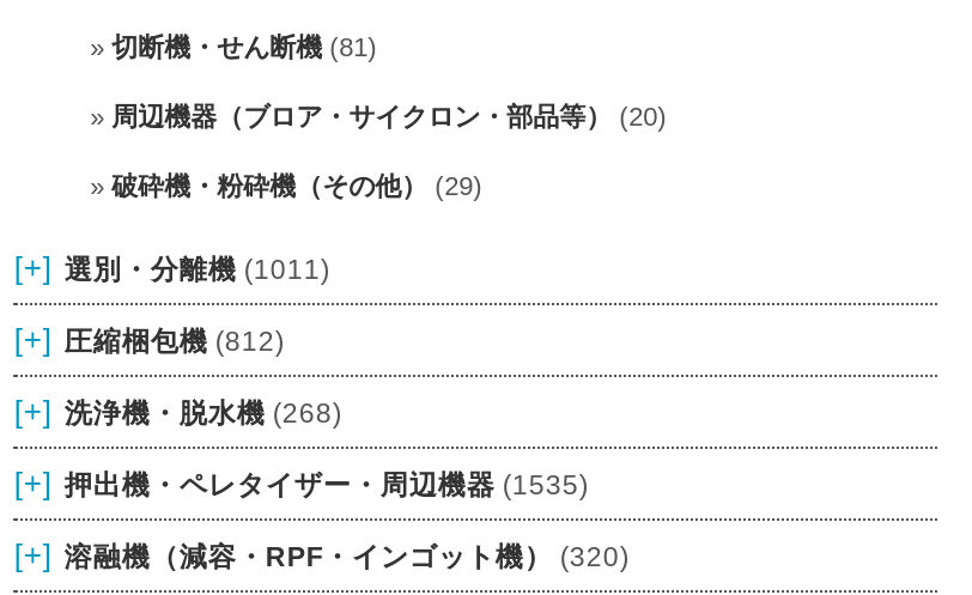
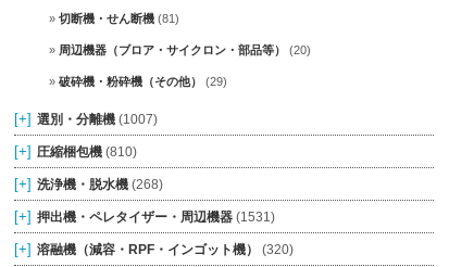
[14,249,330,285] [+] 選別・分離機(1011) -> [14,110,158,127] [+] 選別・分離機(1007)
[14,321,284,357] [+] 圧縮梱包機(812) -> [14,143,137,159] [+] 圧縮梱包機(810)
[14,465,588,501] [+] 押出機・ペレタイザー・周辺機器(1535) -> [14,208,275,224] [+] 押出機・ペレタイザー・周辺機器(1531)

